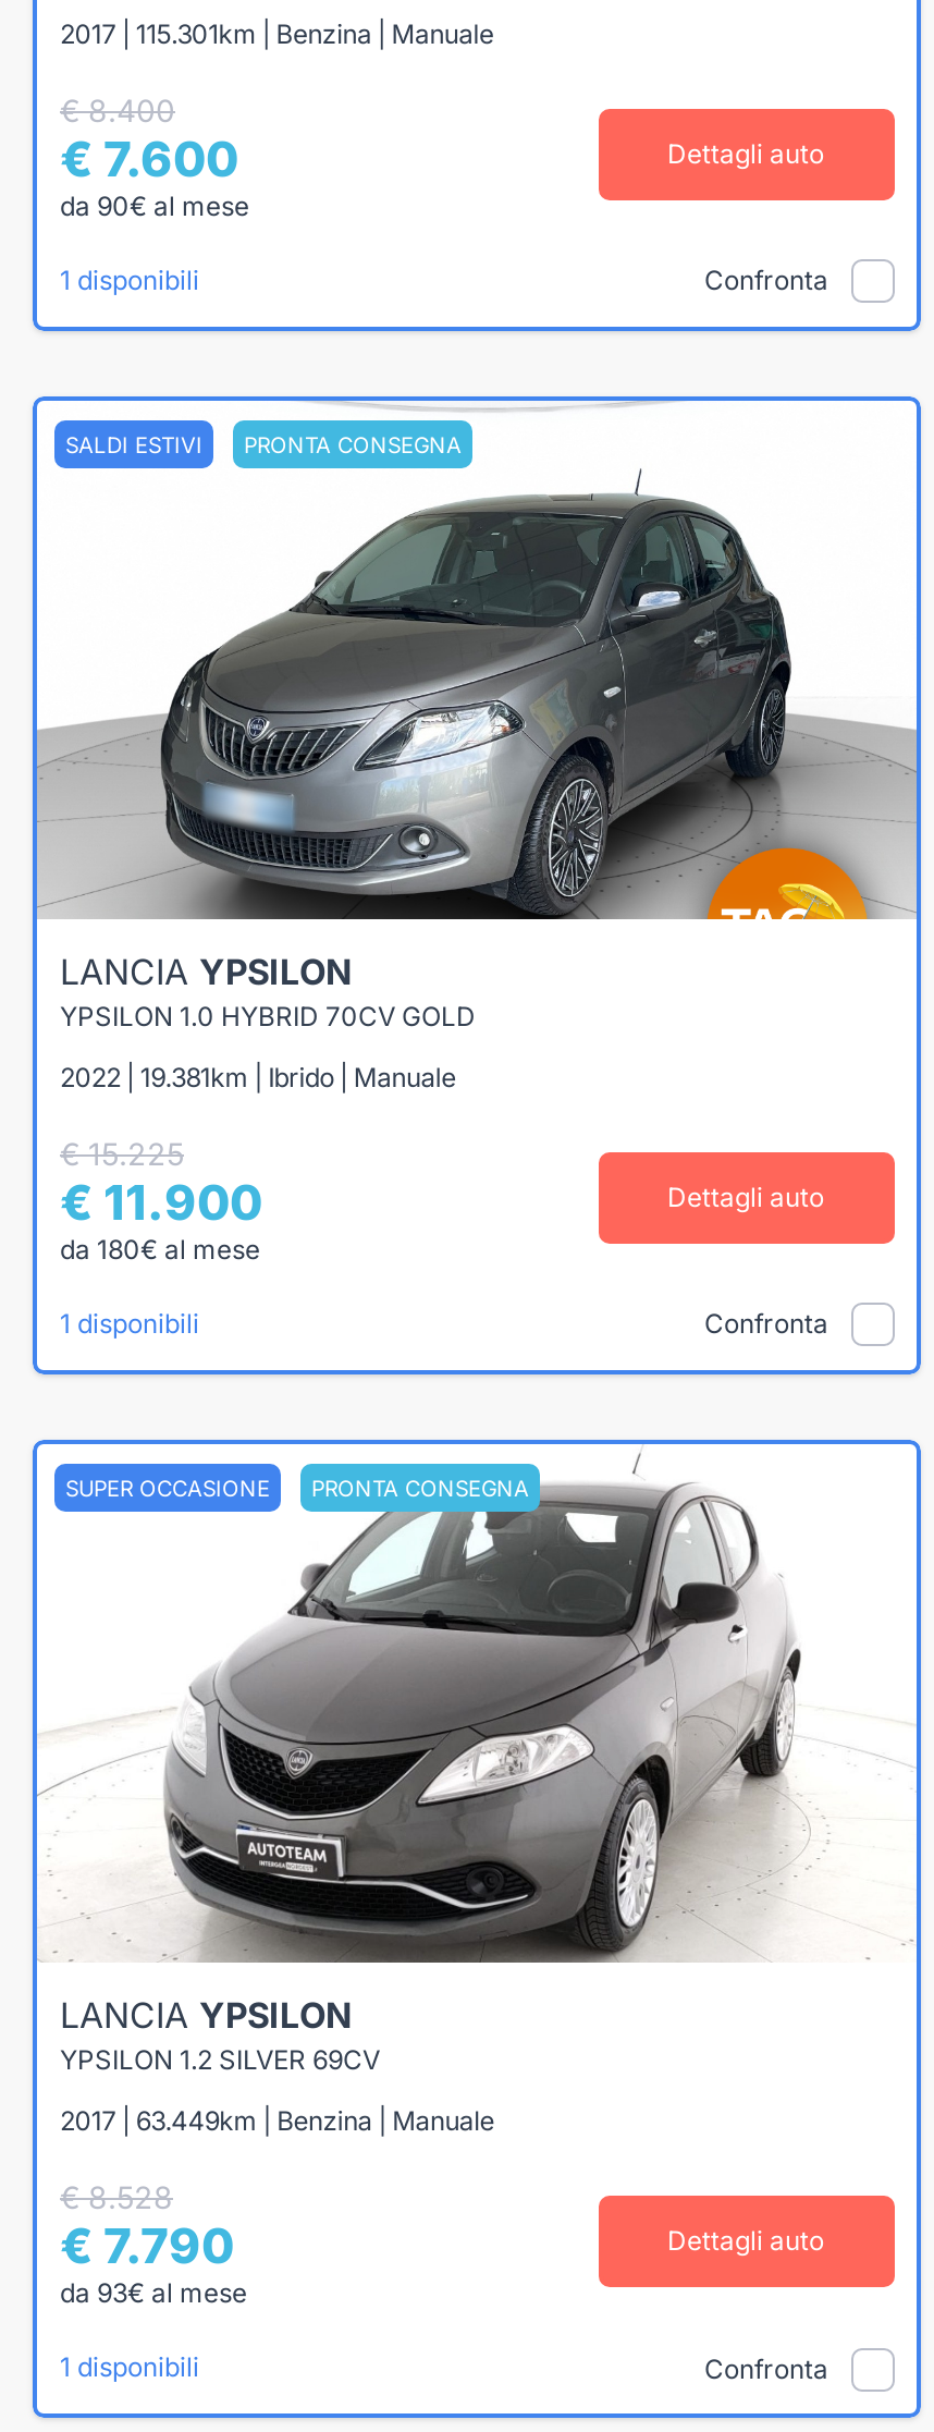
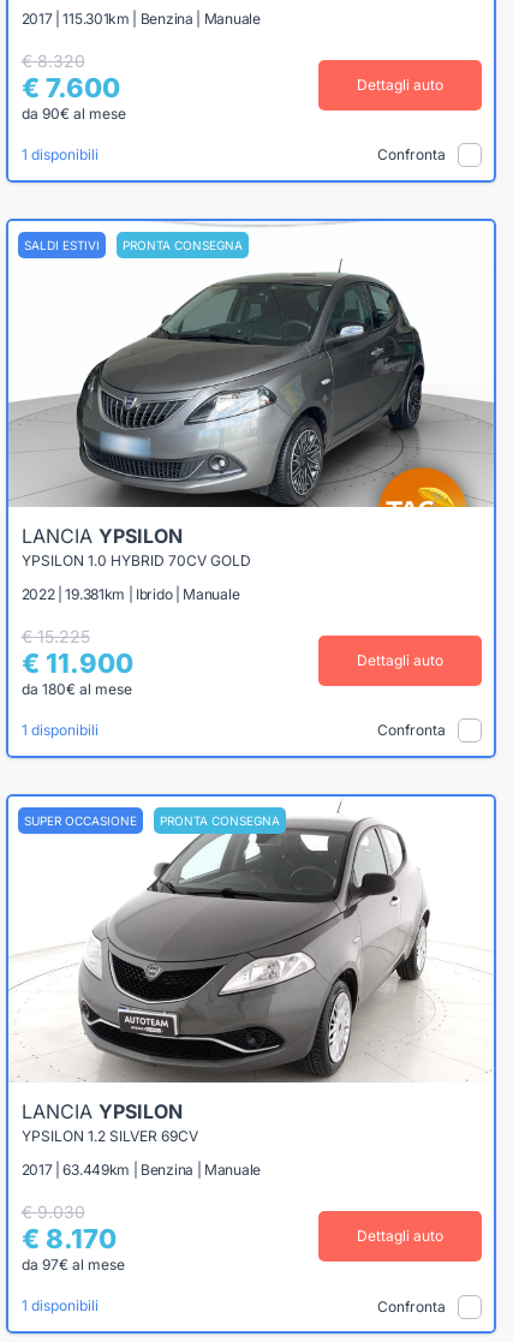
[60,92,175,129] € 8.400 -> [21,51,85,71] € 8.320
[60,2179,173,2216] € 8.528 -> [21,1202,85,1222] € 9.030
[60,2219,234,2275] € 7.790 -> [21,1224,116,1255] € 8.170
[60,2277,247,2310] da 93€ al mese -> [21,1256,124,1274] da 97€ al mese

